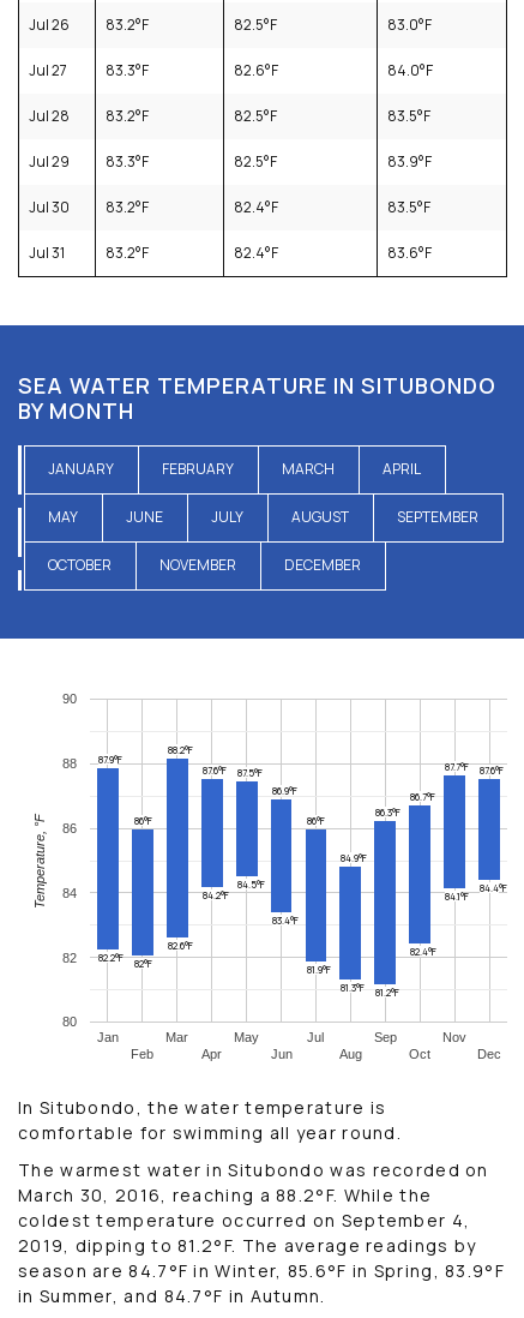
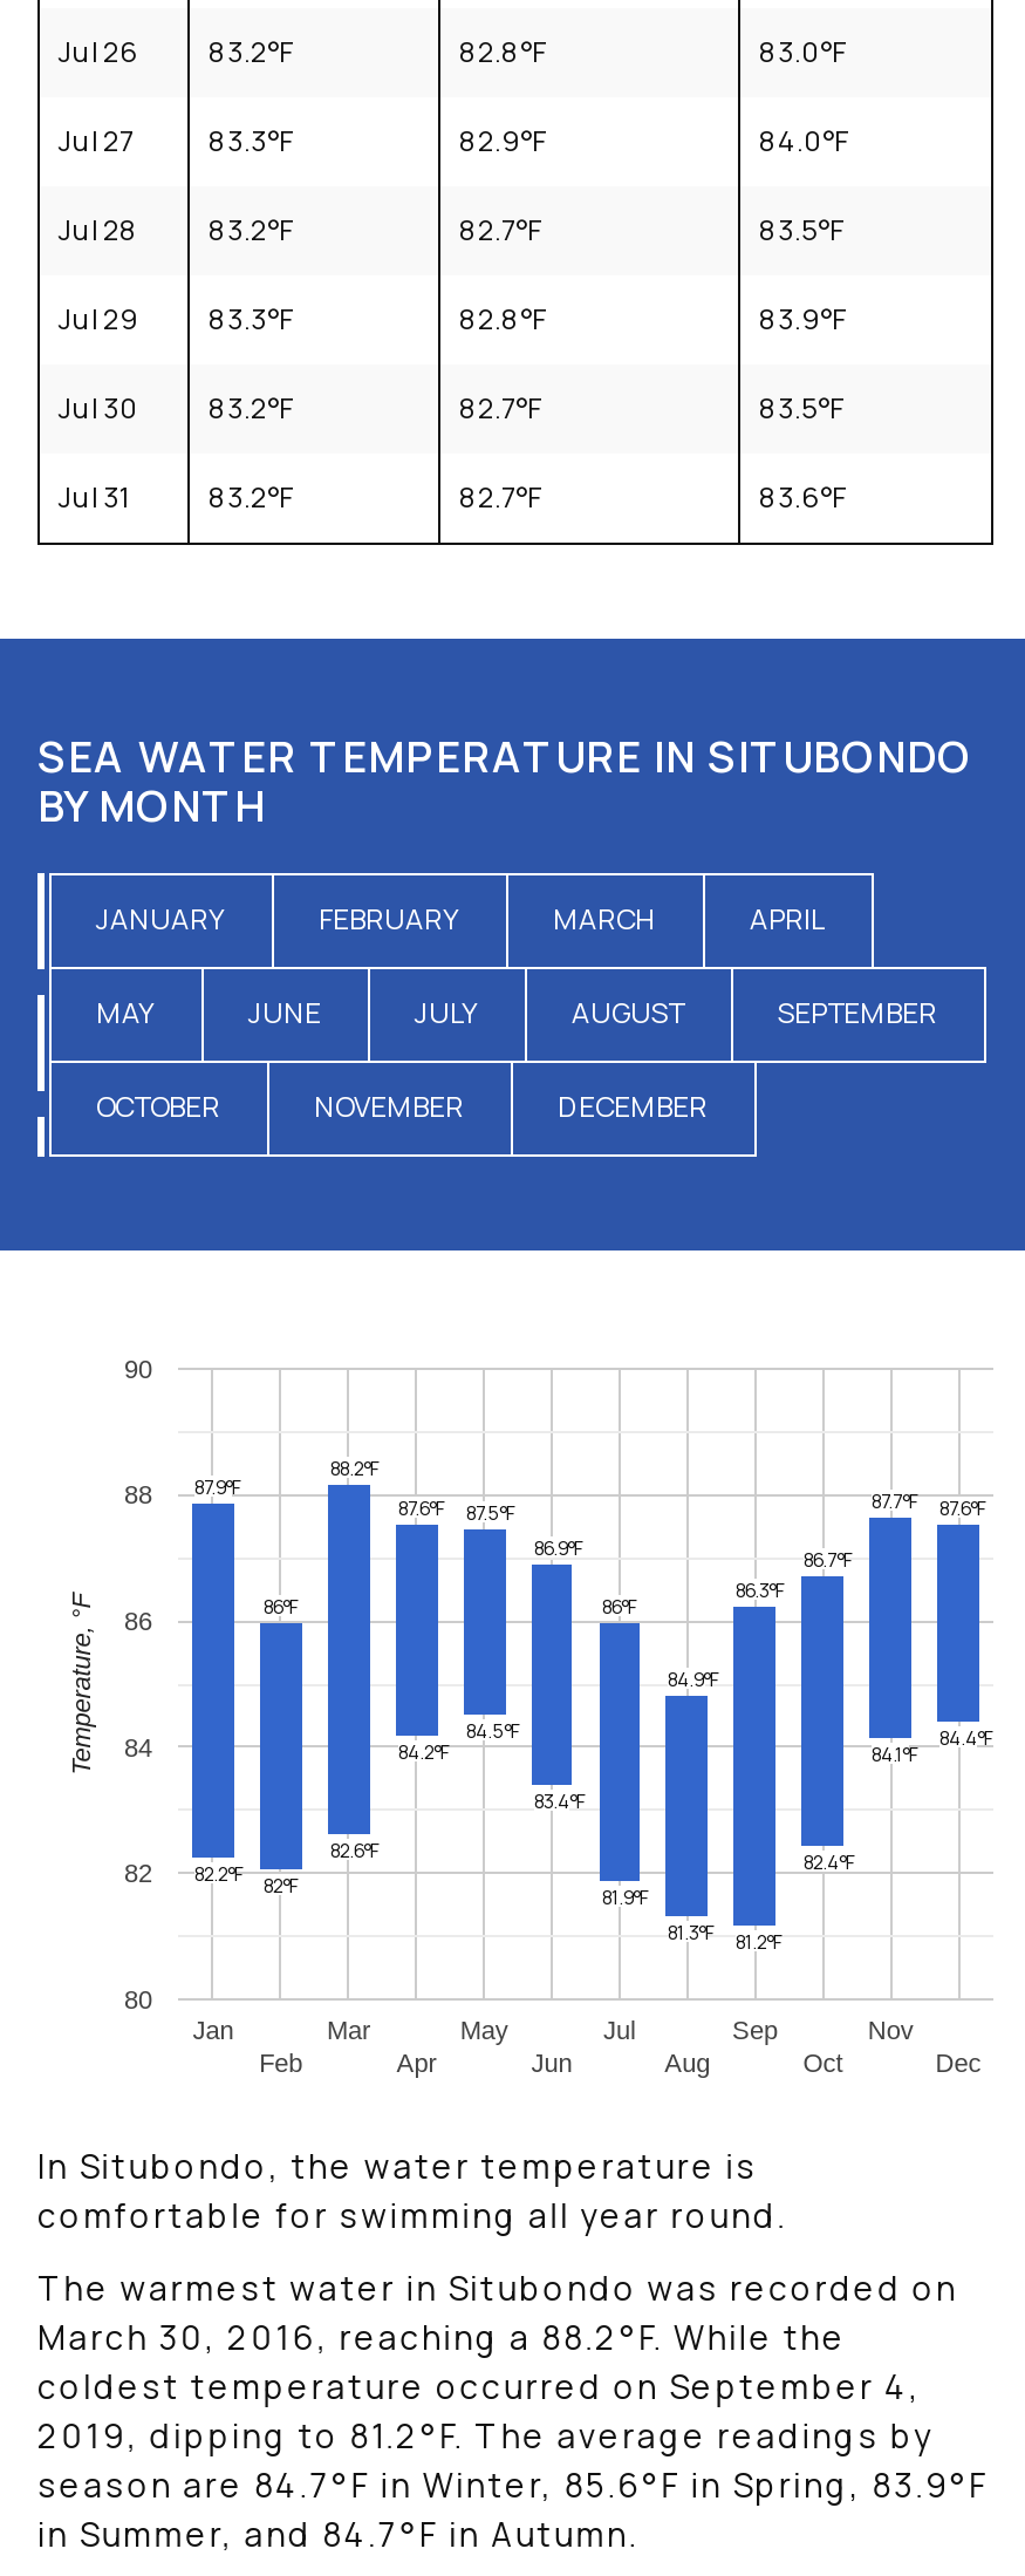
[234,14,277,35] 82.5°F -> [459,32,546,71] 82.8°F
[234,60,278,80] 82.6°F -> [459,121,546,161] 82.9°F
[234,106,277,126] 82.5°F -> [459,210,541,250] 82.7°F
[234,151,277,172] 82.5°F -> [459,299,546,339] 82.8°F
[234,197,278,217] 82.4°F -> [459,388,541,428] 82.7°F
[234,242,278,263] 82.4°F -> [459,477,541,517] 82.7°F

